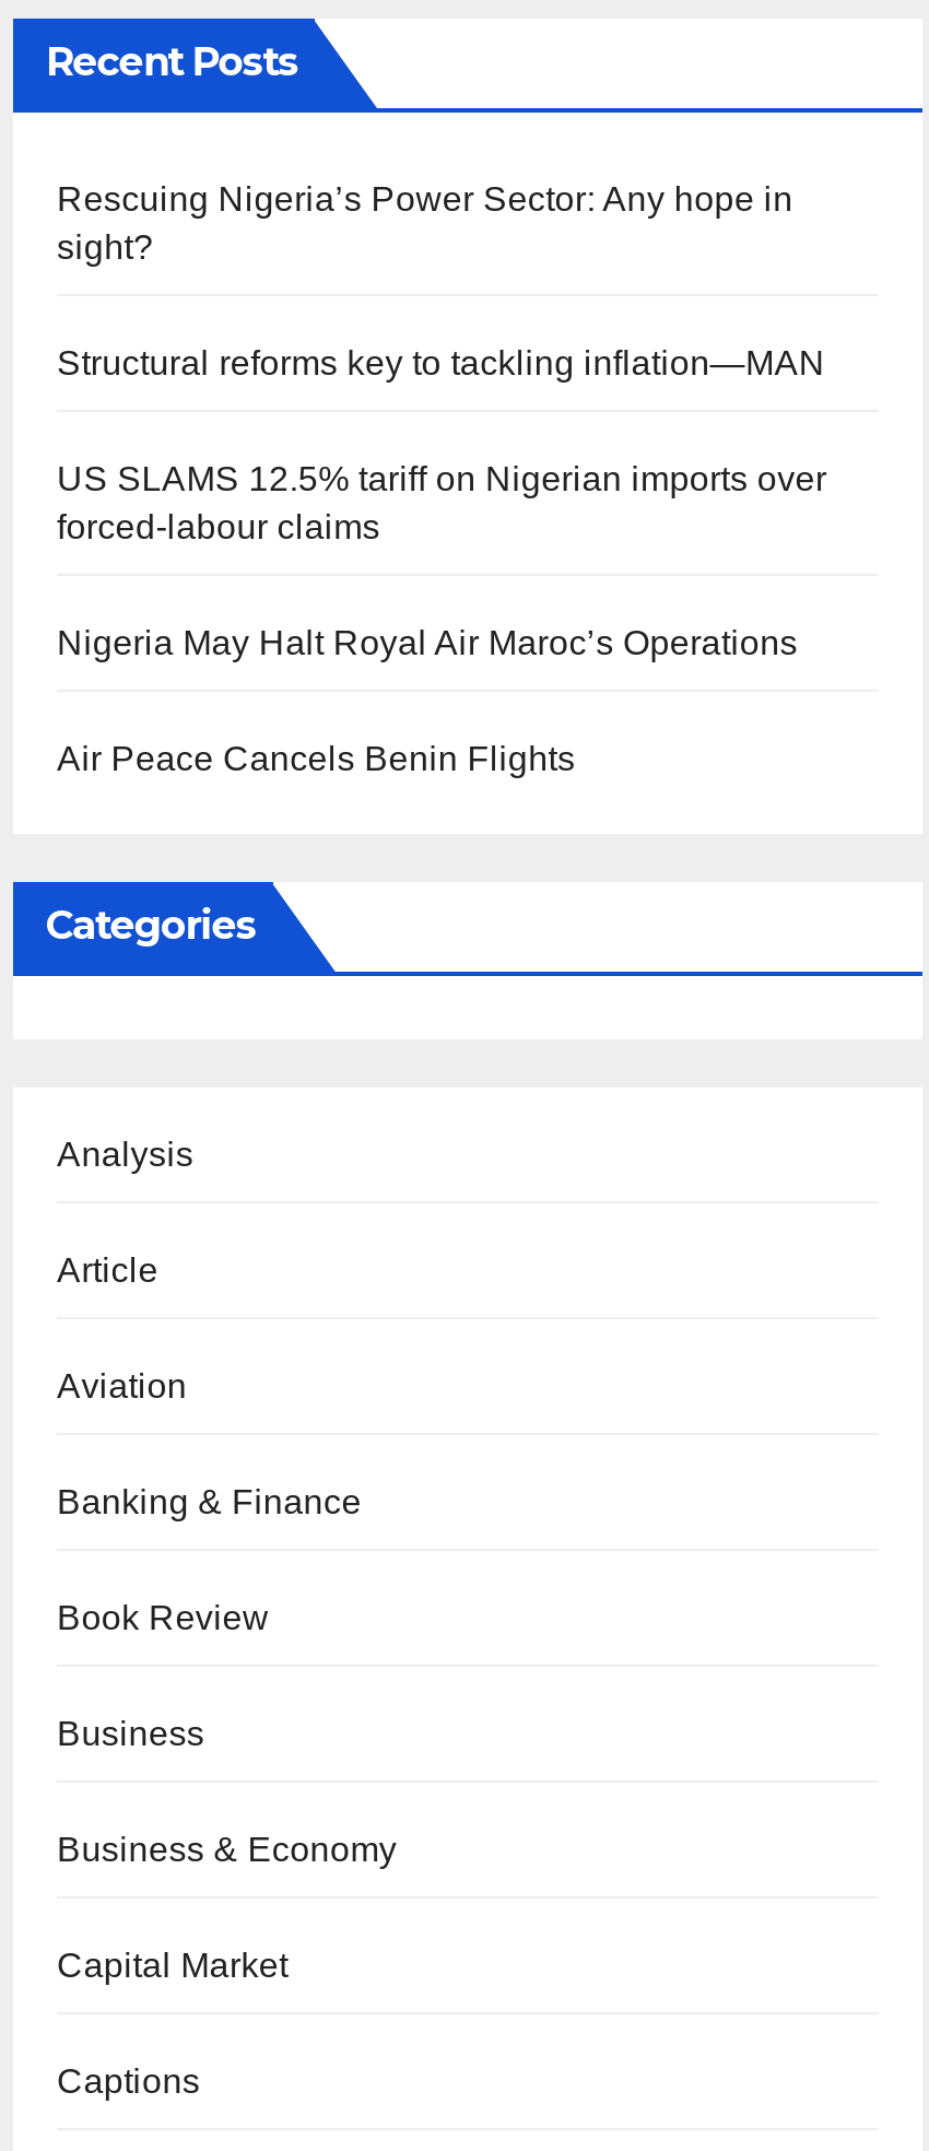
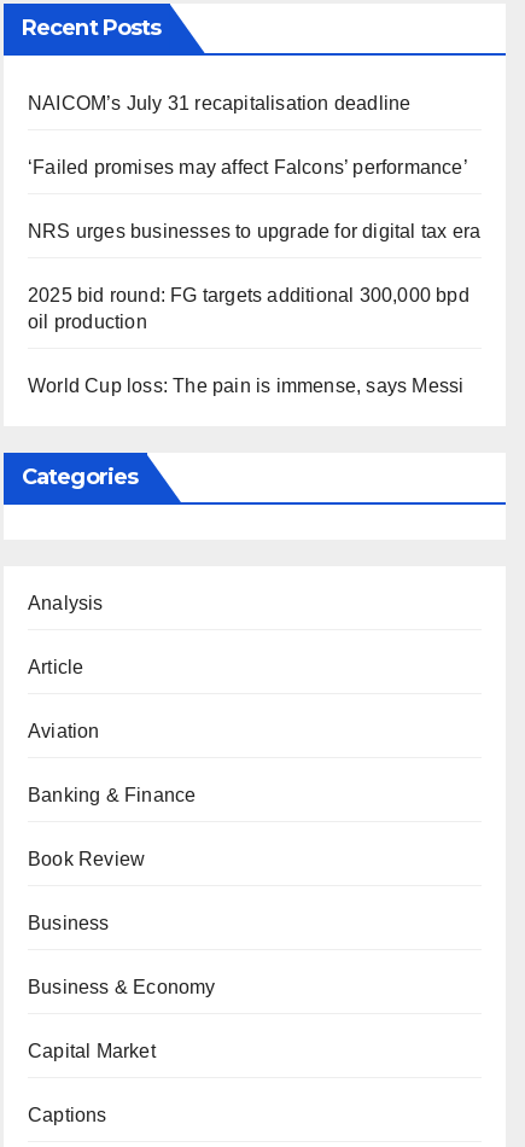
[57,181,793,266] Rescuing Nigeria’s Power Sector: Any hope in | sight? -> [28,93,411,113] NAICOM’s July 31 recapitalisation deadline
[57,345,825,382] Structural reforms key to tackling inflation—MAN -> [28,157,468,177] ‘Failed promises may affect Falcons’ performance’
[57,461,827,546] US SLAMS 12.5% tariff on Nigerian imports over | forced-labour claims -> [28,221,481,241] NRS urges businesses to upgrade for digital tax era
[57,625,798,662] Nigeria May Halt Royal Air Maroc’s Operations -> [28,285,469,332] 2025 bid round: FG targets additional 300,000 bpd | oil production
[57,740,575,778] Air Peace Cancels Benin Flights -> [28,375,464,396] World Cup loss: The pain is immense, says Messi

